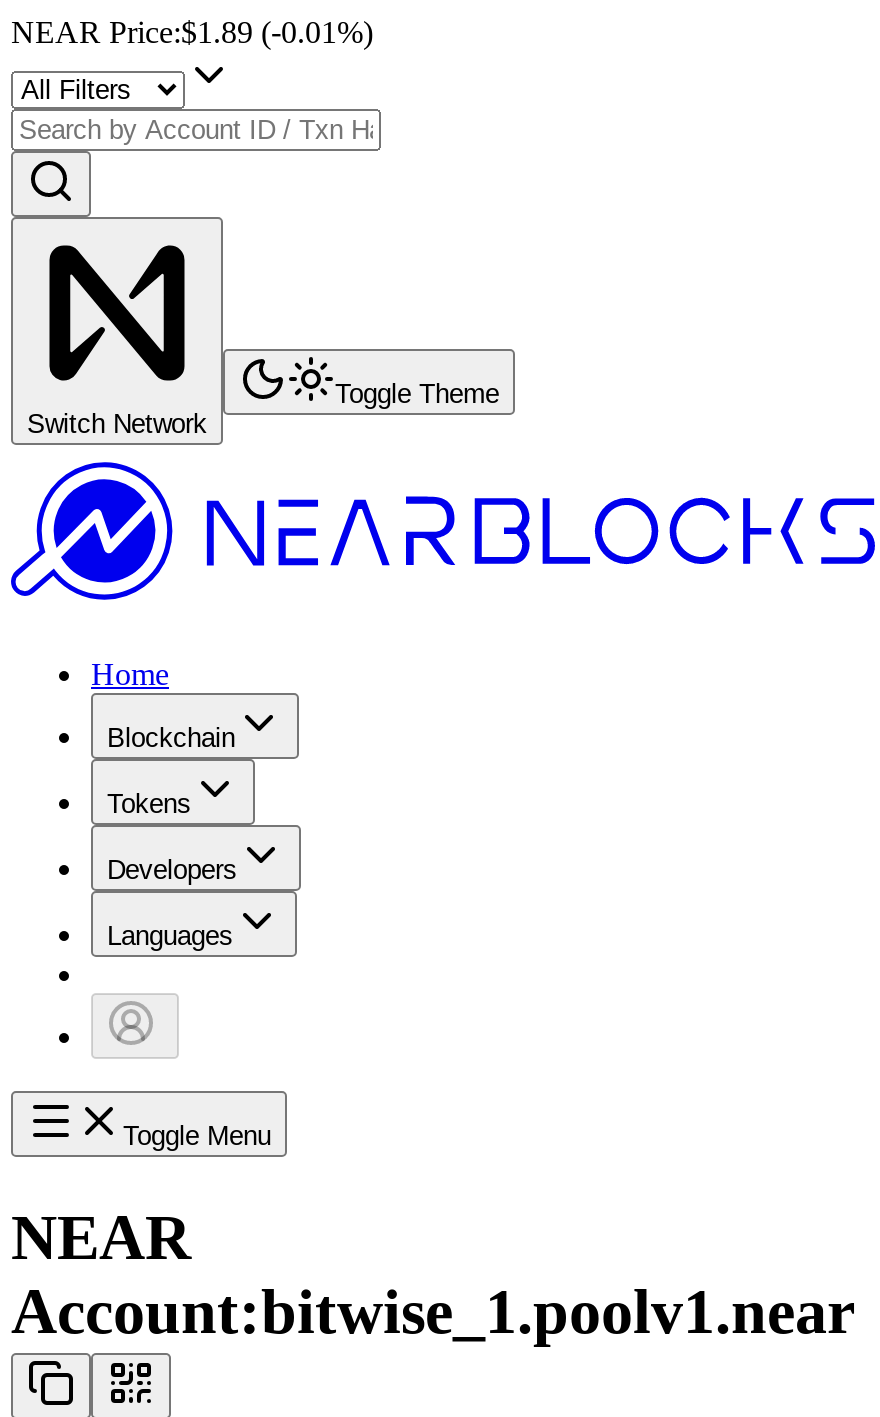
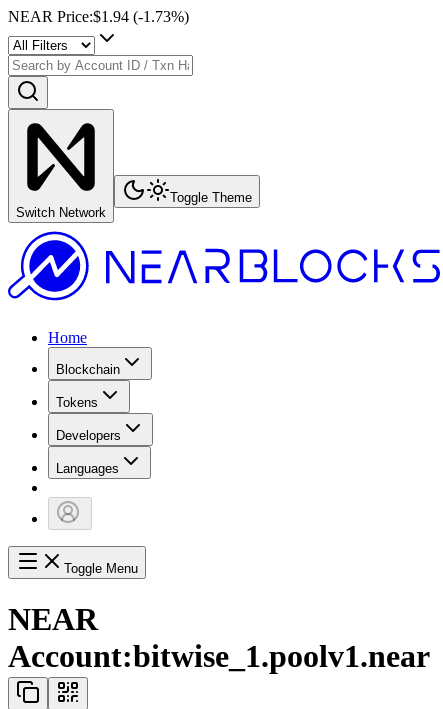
[11,15,373,49] NEAR Price:$1.89 (-0.01%) -> [8,8,189,25] NEAR Price:$1.94 (-1.73%)

